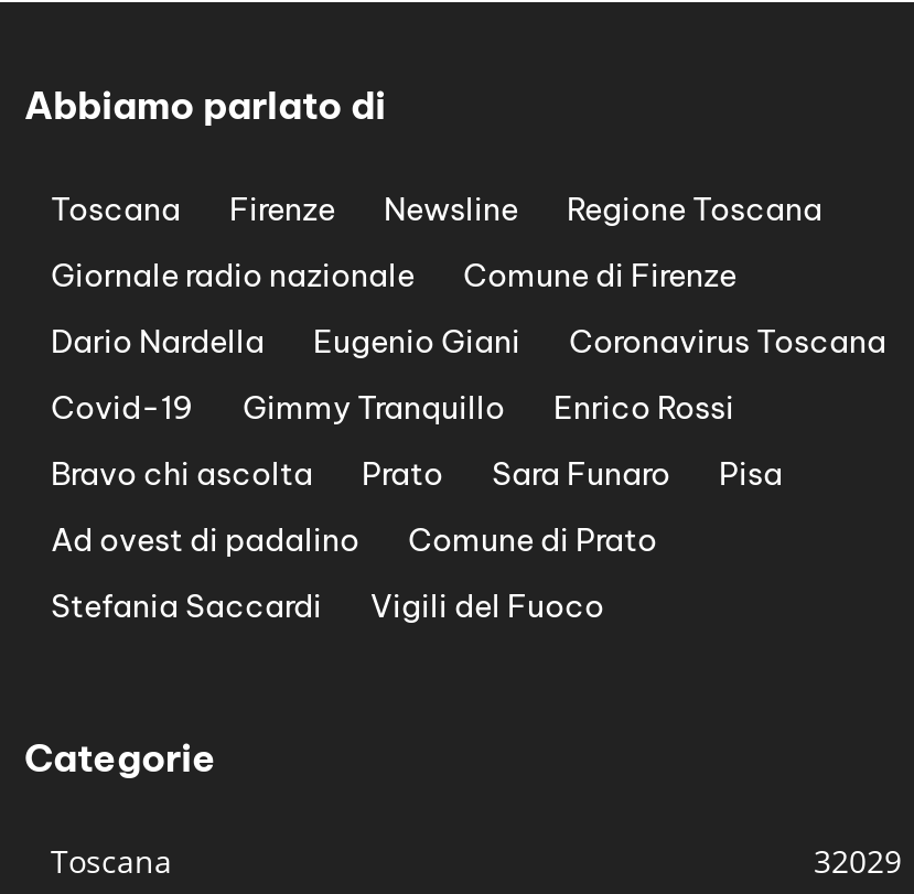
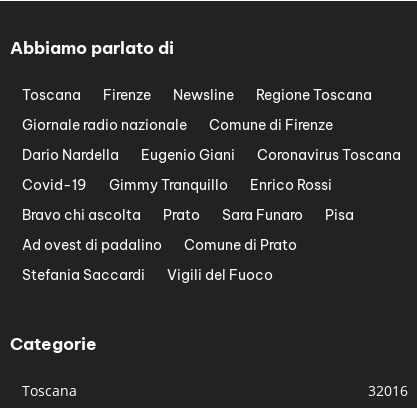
[814,840,902,881] 32029 -> [368,381,408,400] 32016

